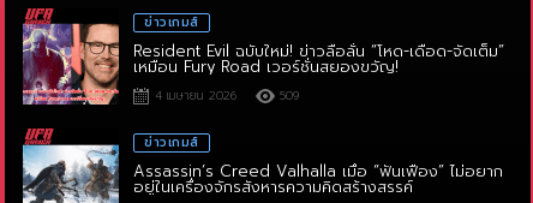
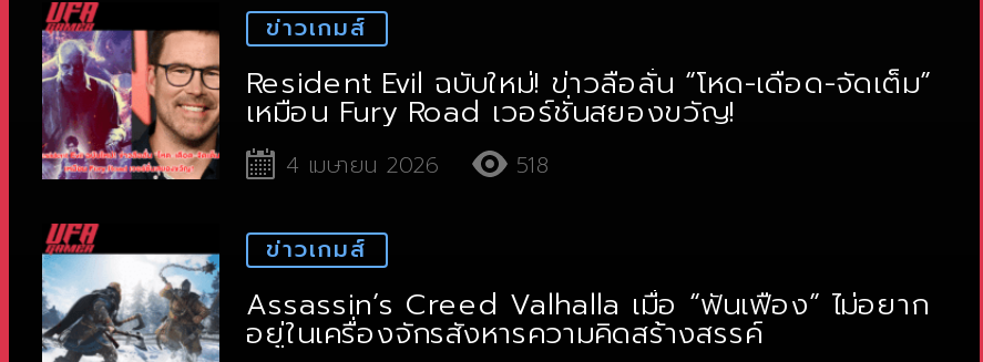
[280,87,299,105] 509 -> [516,148,547,181] 518

